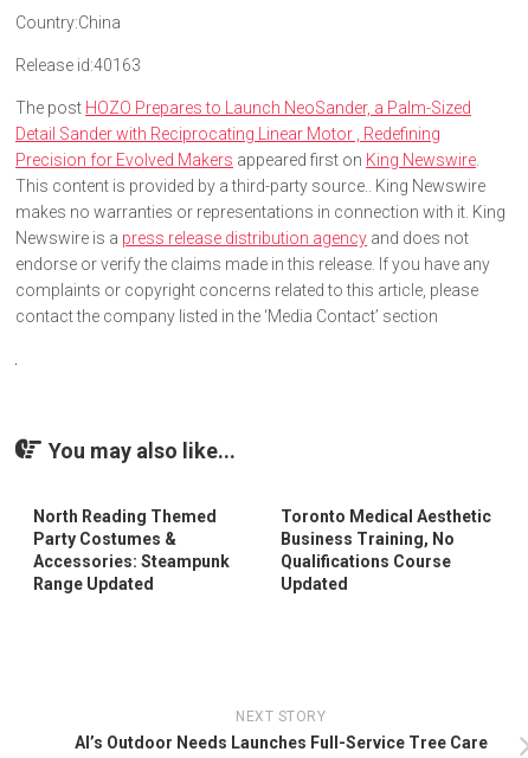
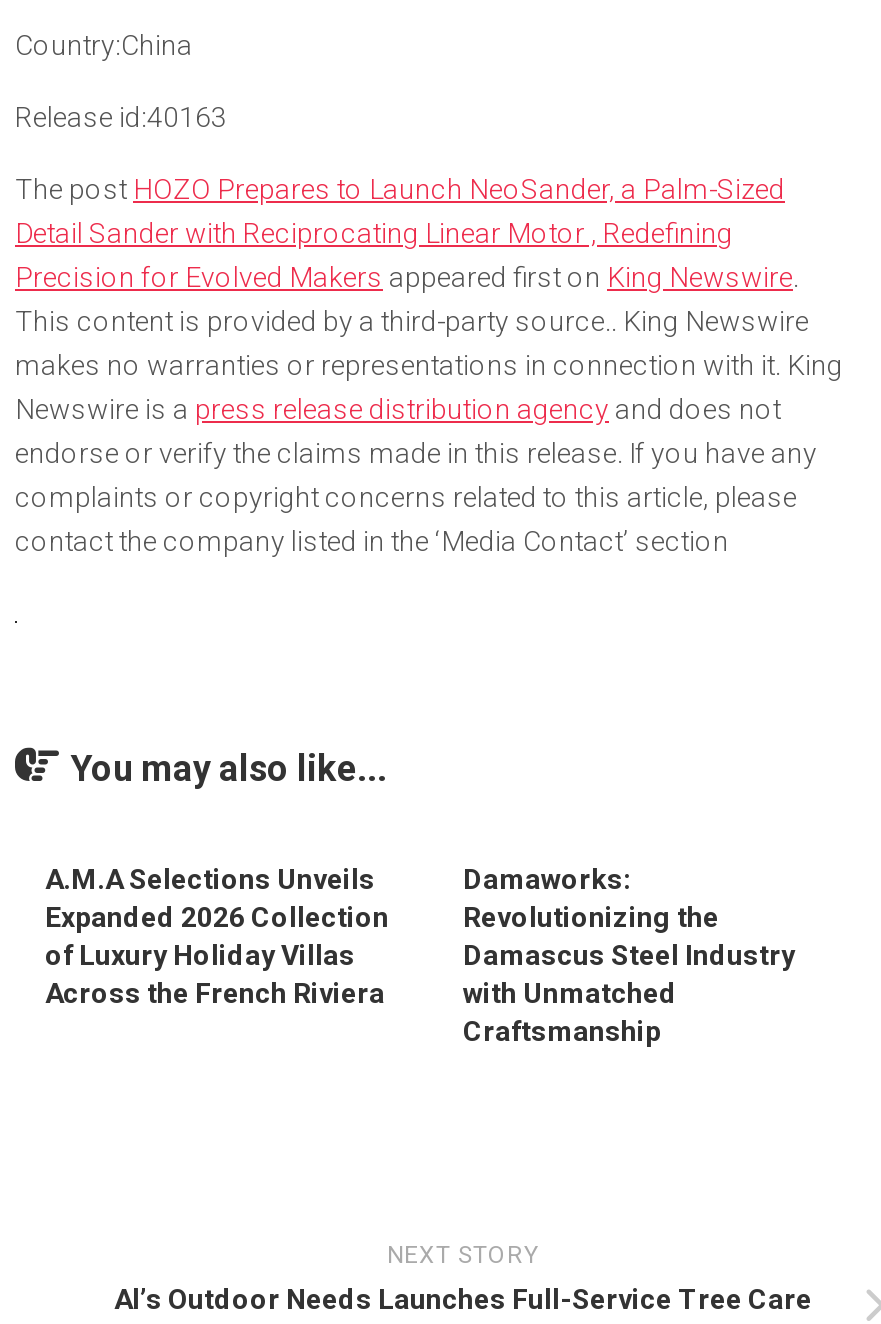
[33,507,230,593] North Reading Themed | Party Costumes & | Accessories: Steampunk | Range Updated -> [45,863,389,1009] A.M.A Selections Unveils | Expanded 2026 Collection | of Luxury Holiday Villas | Across the French Riviera
[281,507,491,593] Toronto Medical Aesthetic | Business Training, No | Qualifications Course | Updated -> [463,863,795,1047] Damaworks: | Revolutionizing the | Damascus Steel Industry | with Unmatched | Craftsmanship

